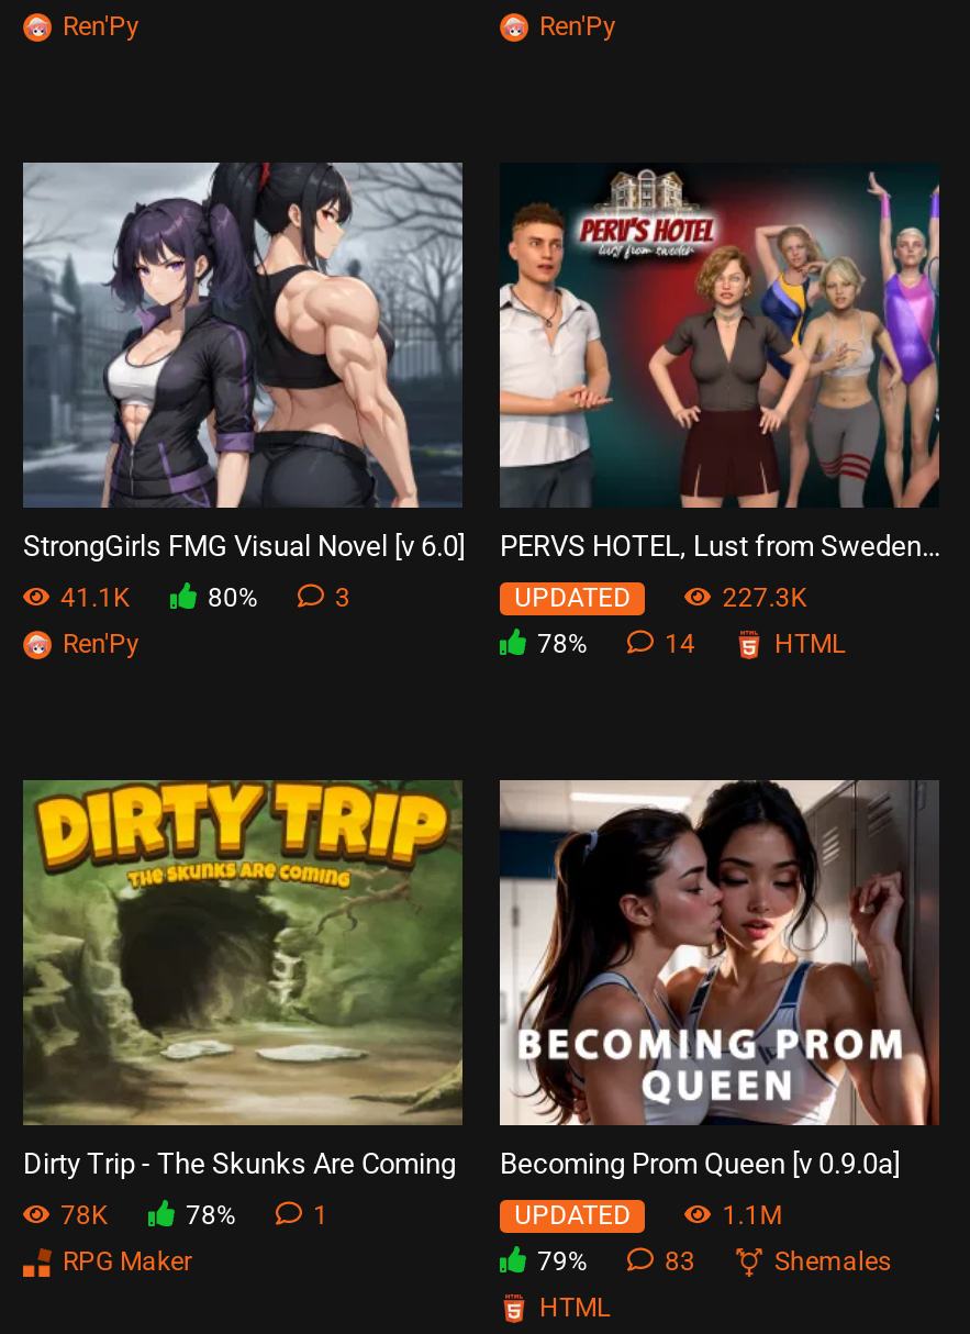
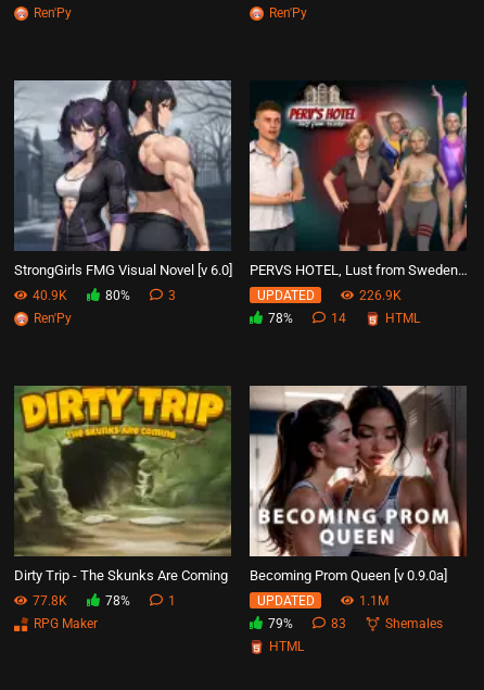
[60,582,131,612] 41.1K -> [33,288,67,303] 40.9K
[722,582,808,612] 227.3K -> [359,288,402,303] 226.9K
[60,1199,109,1230] 78K -> [33,593,67,608] 77.8K

